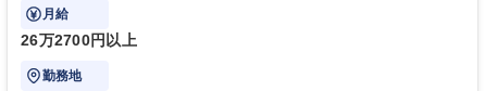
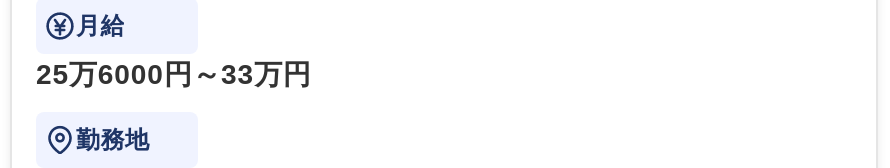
[21,31,137,49] 26万2700円以上 -> [36,58,311,90] 25万6000円～33万円

